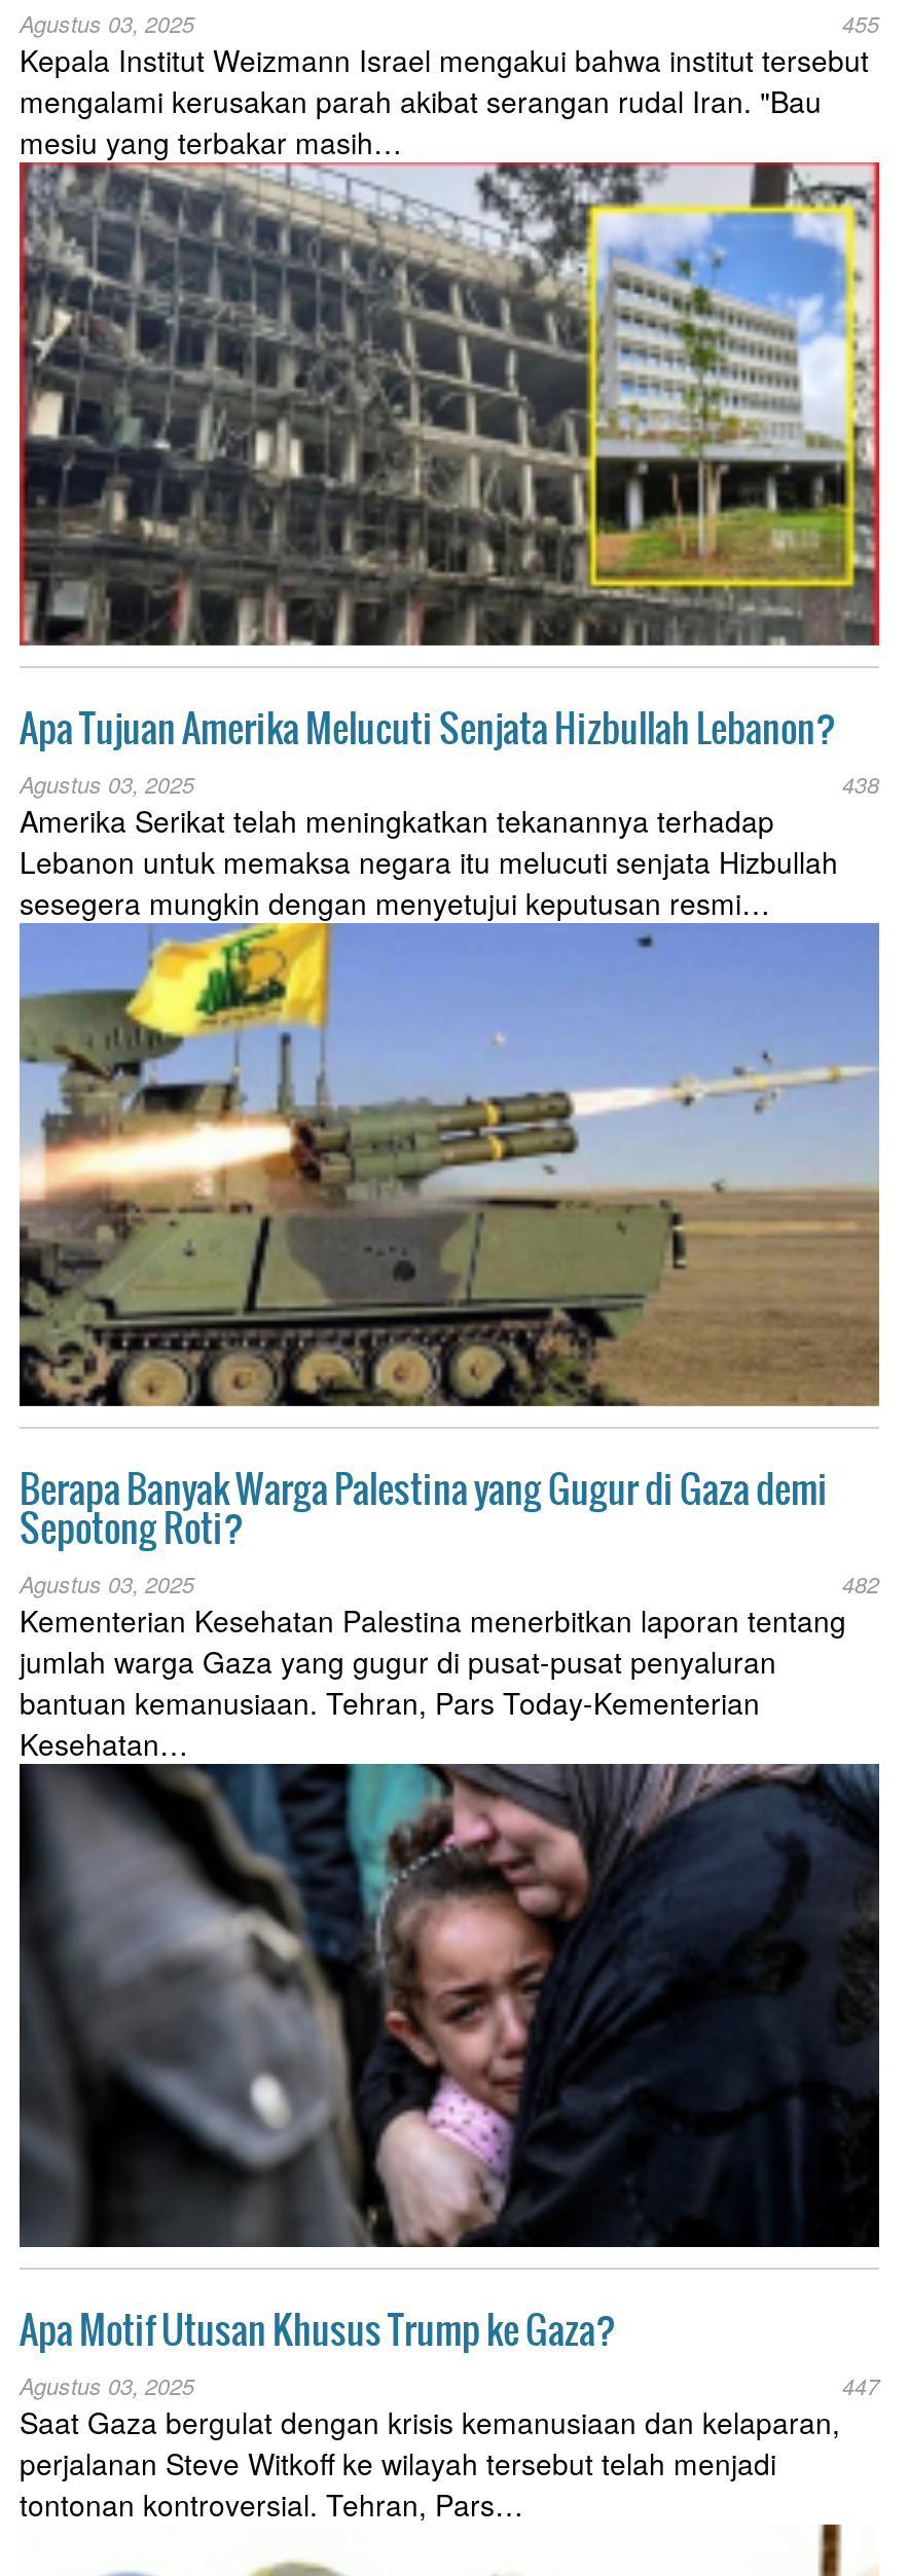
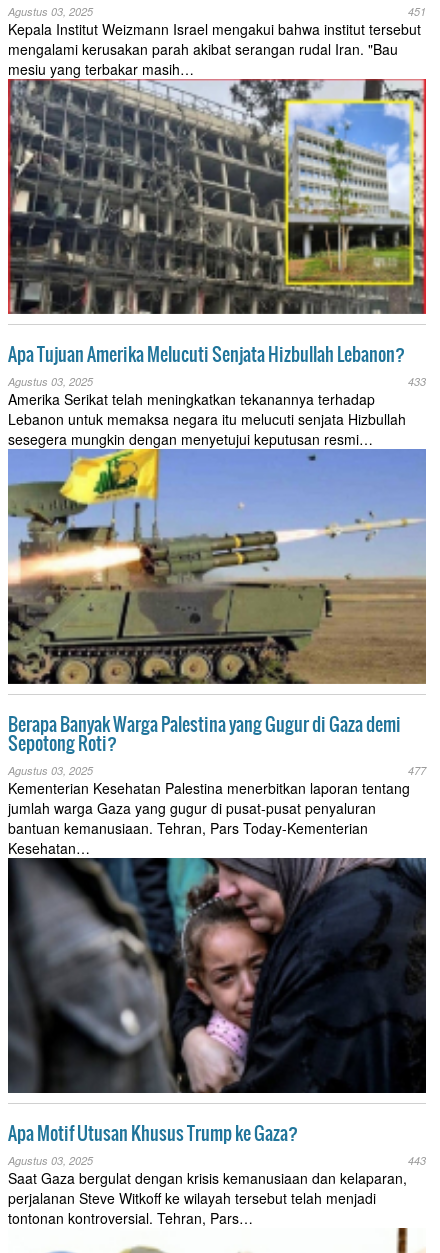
[842,7,879,38] 455 -> [408,4,426,19] 451
[842,768,879,799] 438 -> [408,374,426,389] 433
[842,1568,879,1599] 482 -> [408,763,426,778] 477
[842,2370,879,2401] 447 -> [408,1153,426,1168] 443

